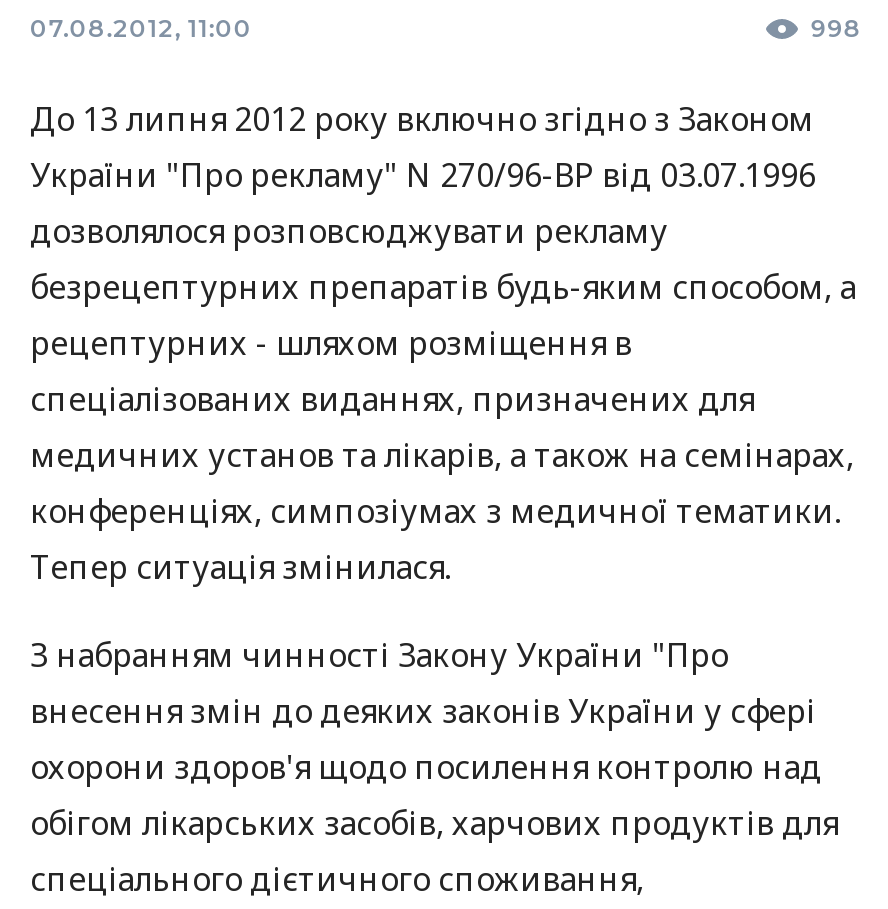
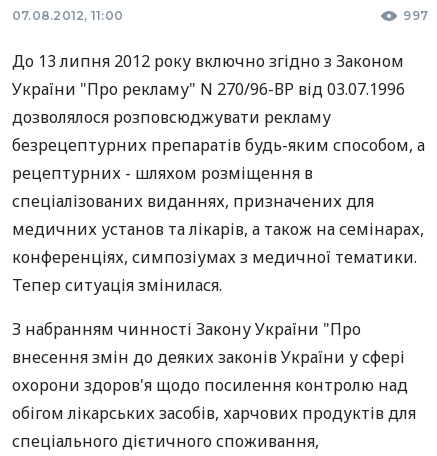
[811,13,862,43] 998 -> [403,8,428,23] 997

